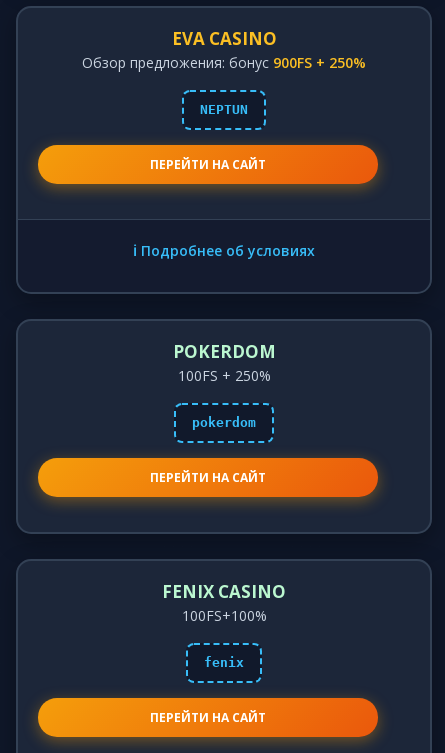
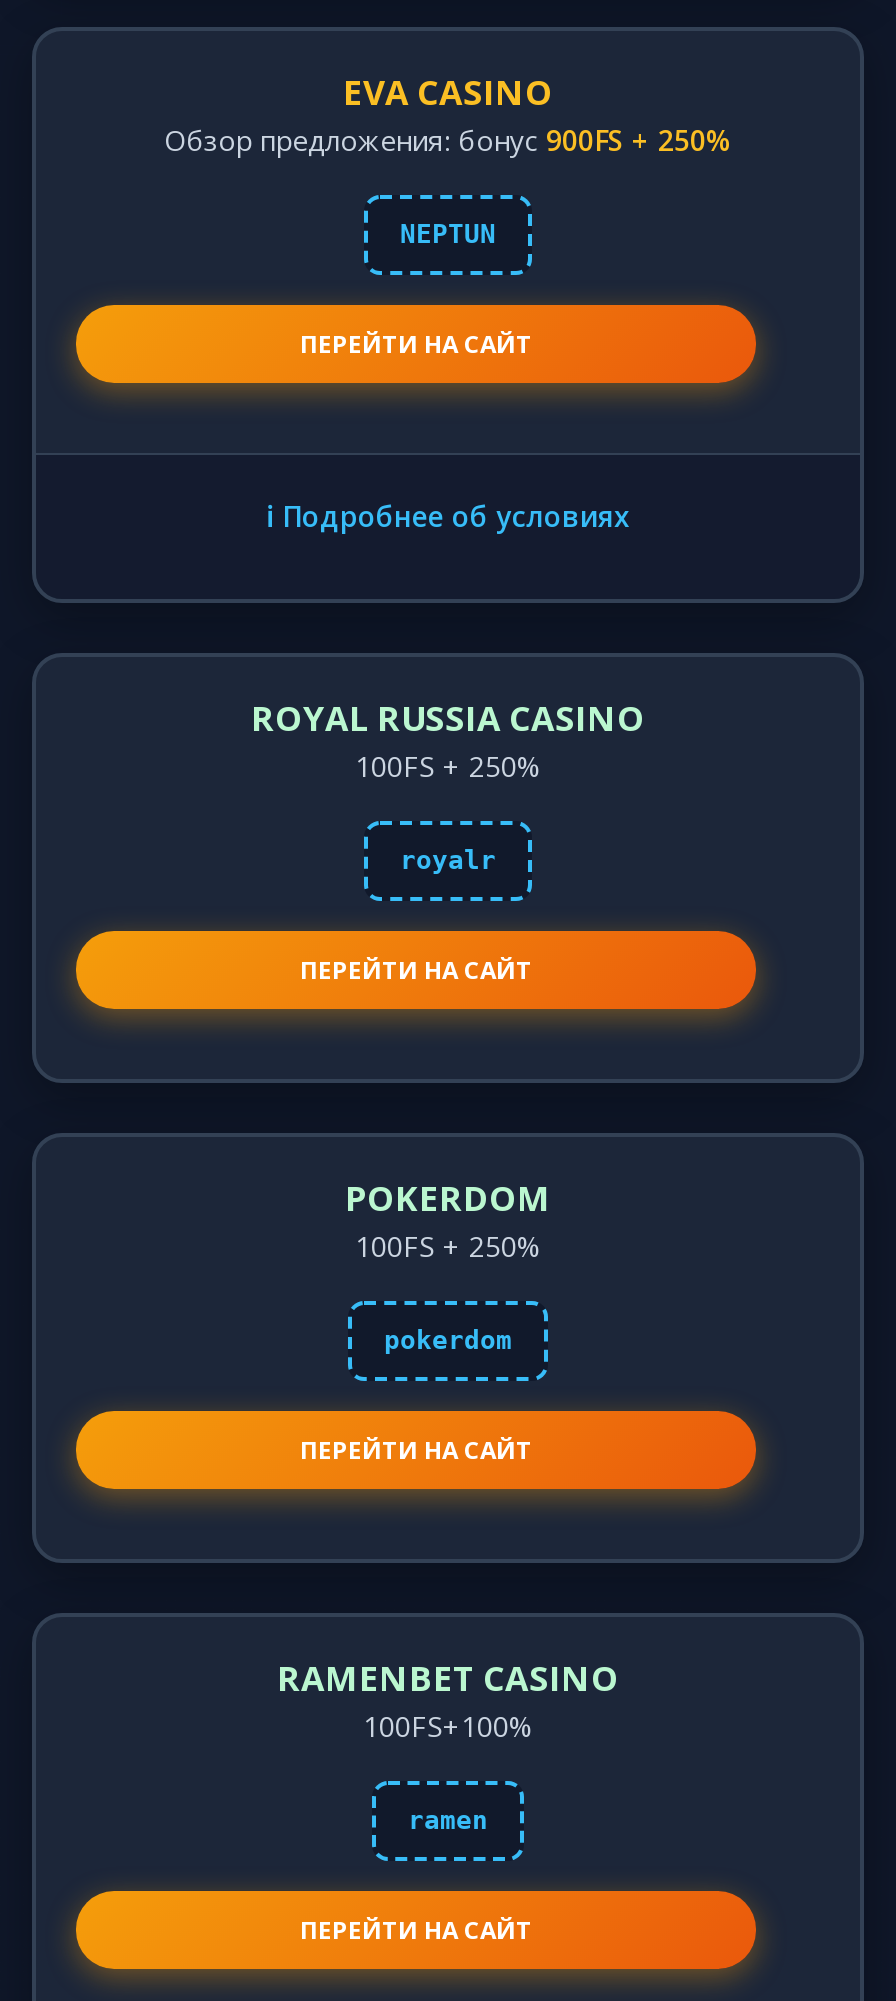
none -> [251,695,645,987] ROYAL RUSSIA CASINO | 100FS + 250% | royalr | ПЕРЕЙТИ НА САЙТ
[162,580,286,603] FENIX CASINO -> [277,1655,619,1701] RAMENBET CASINO
[204,655,244,670] fenix -> [408,1805,488,1835] ramen

